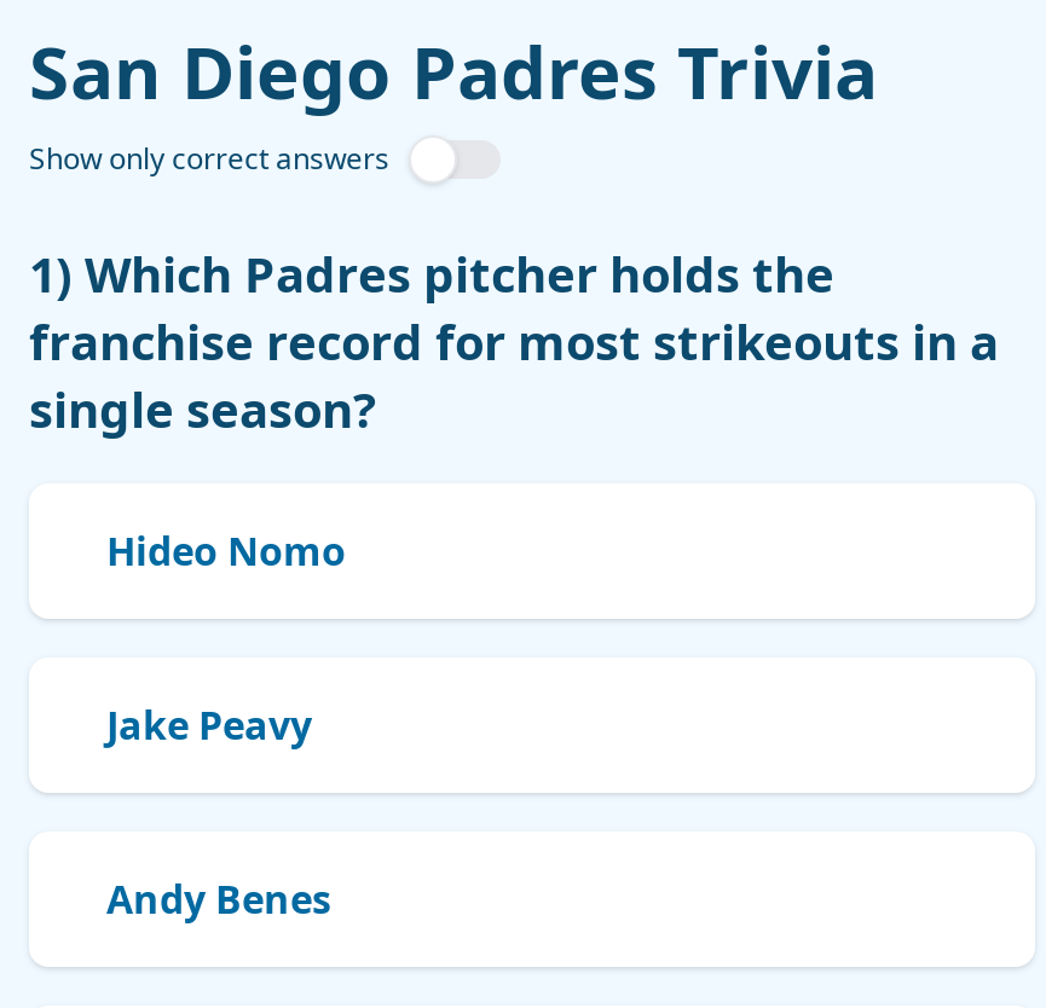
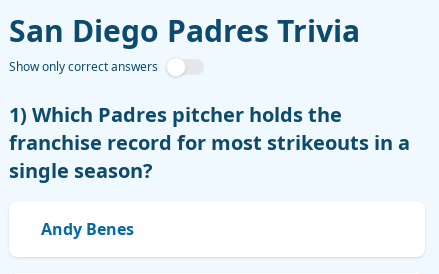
[106,525,346,752] Hideo Nomo | Jake Peavy -> none

